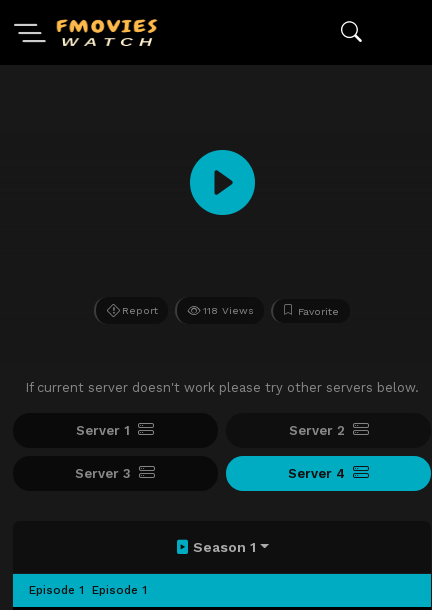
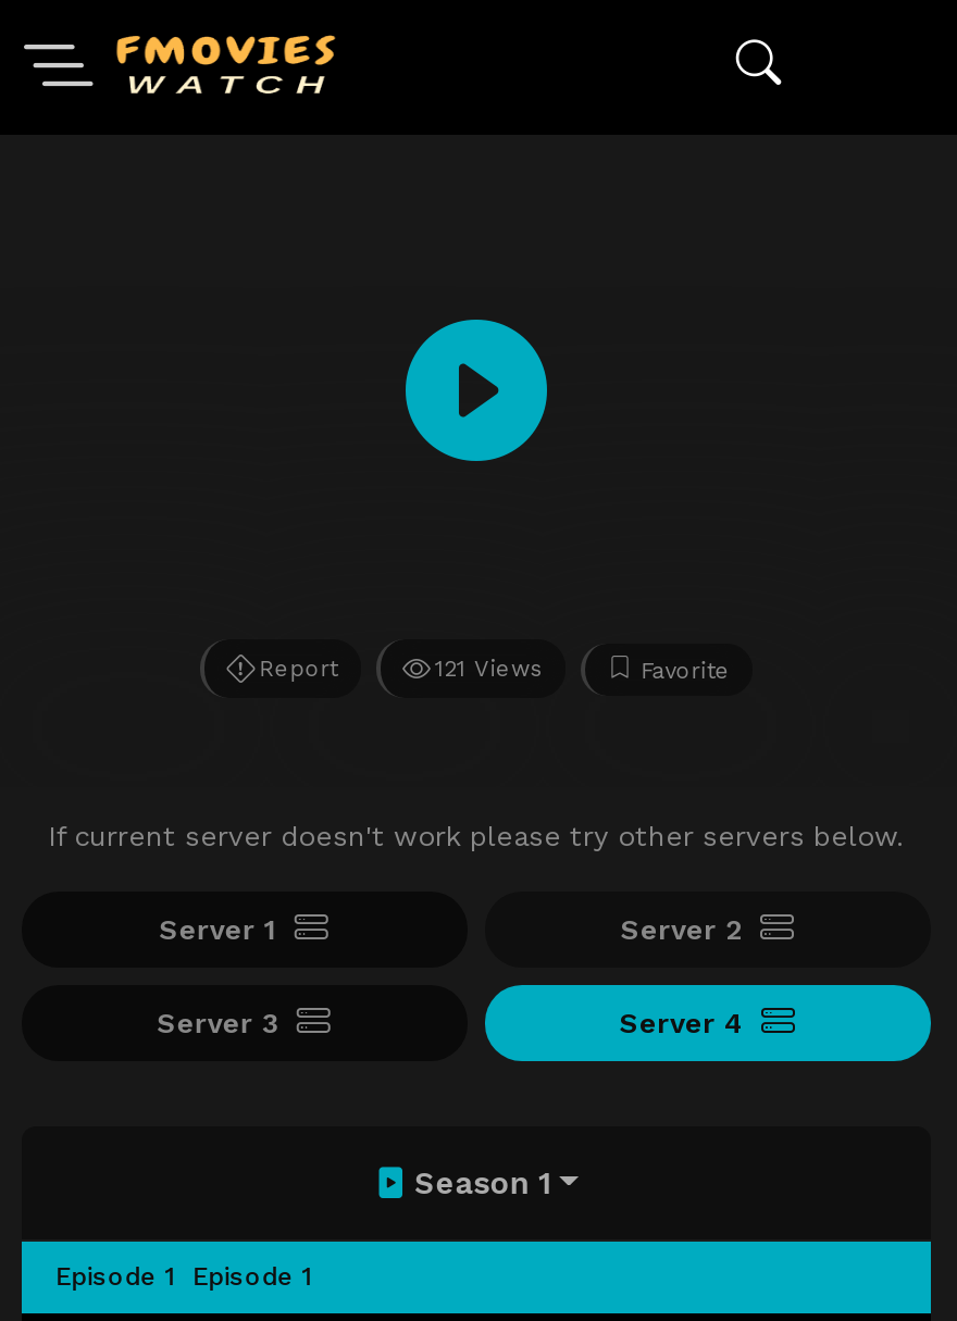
[202,304,253,317] 118 Views -> [435,654,544,683] 121 Views

